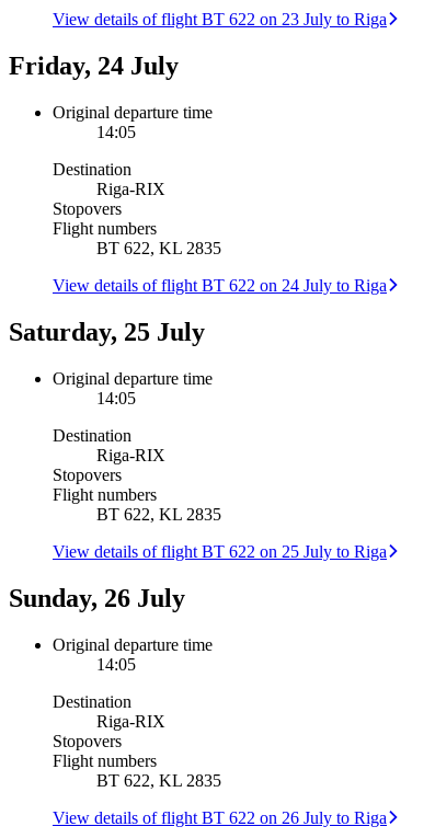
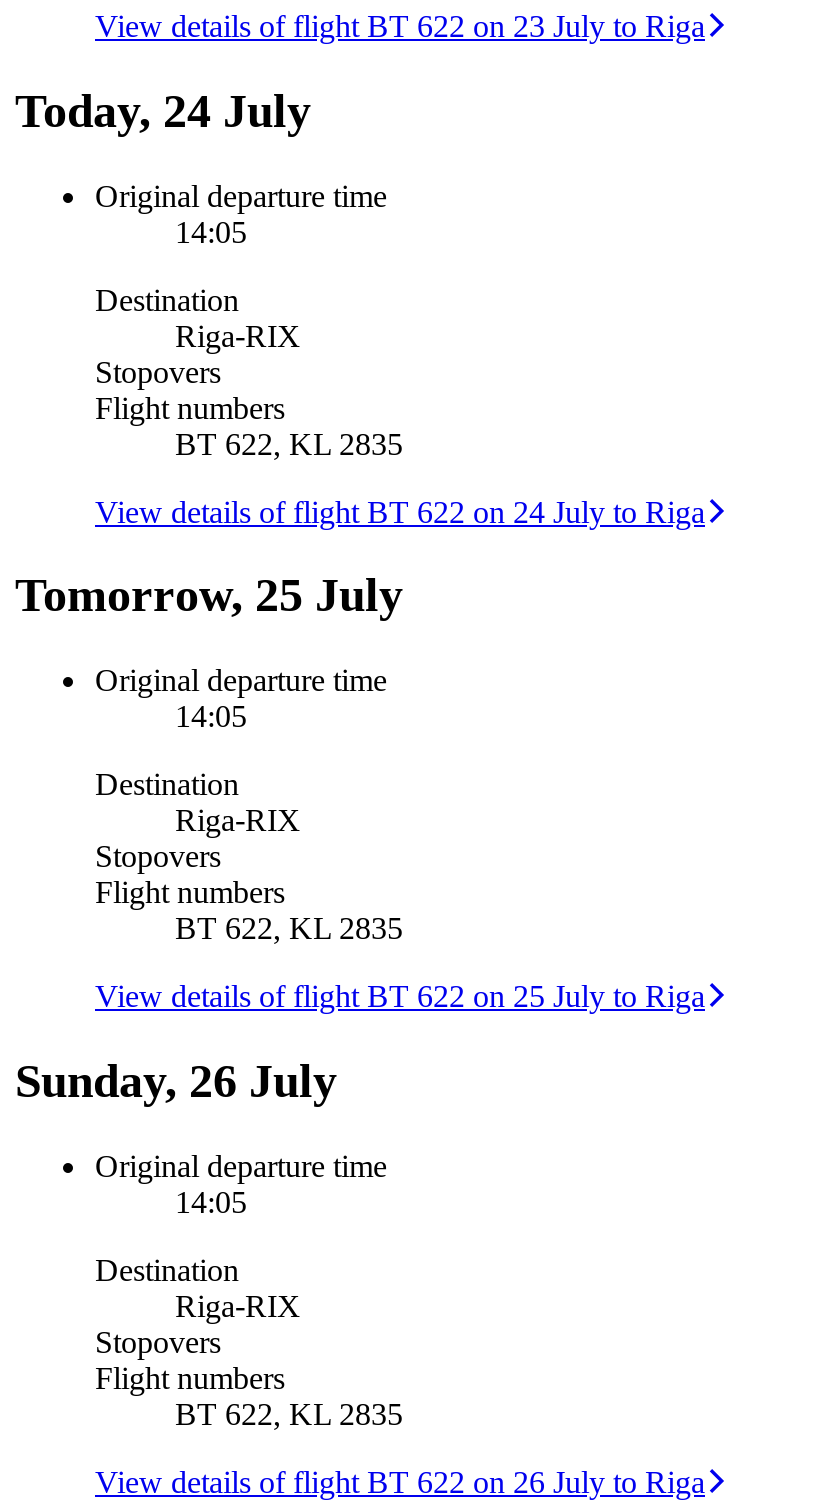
[9,52,179,80] Friday, 24 July -> [15,84,311,136] Today, 24 July
[9,318,205,346] Saturday, 25 July -> [15,570,403,622] Tomorrow, 25 July

